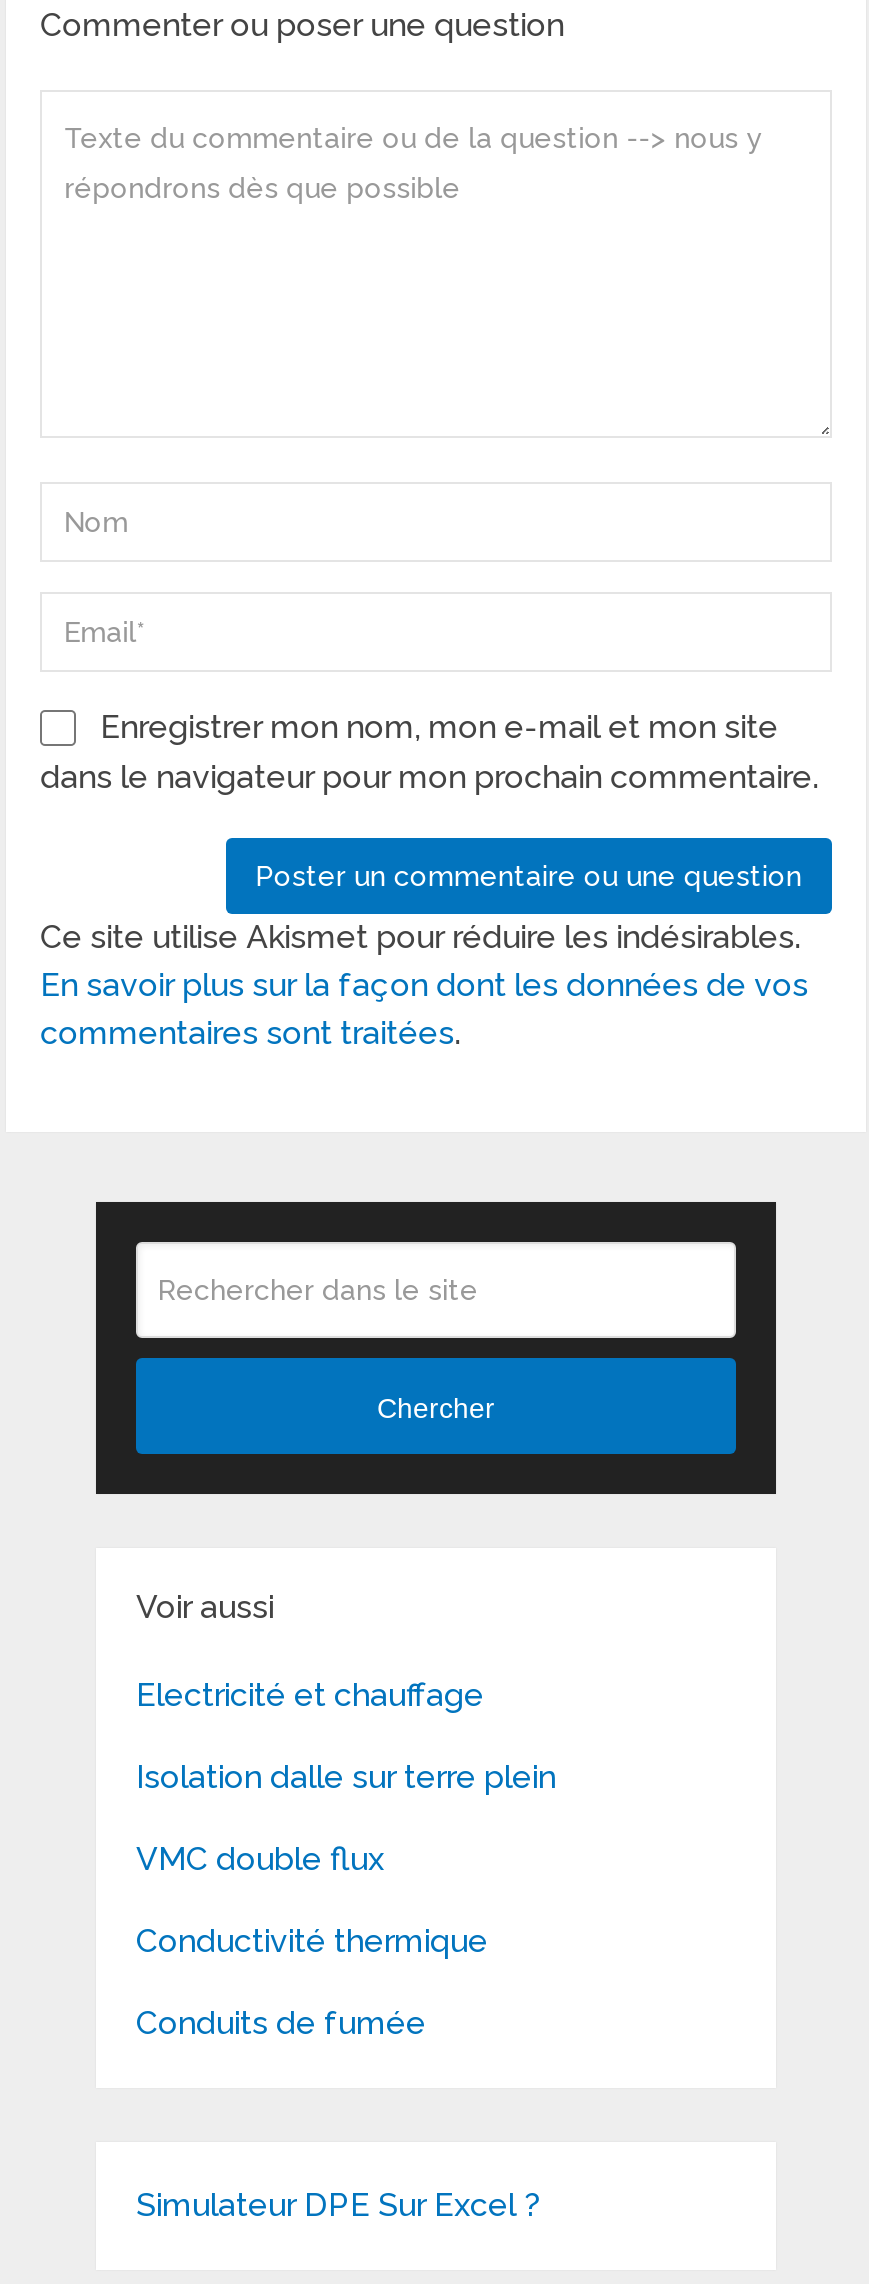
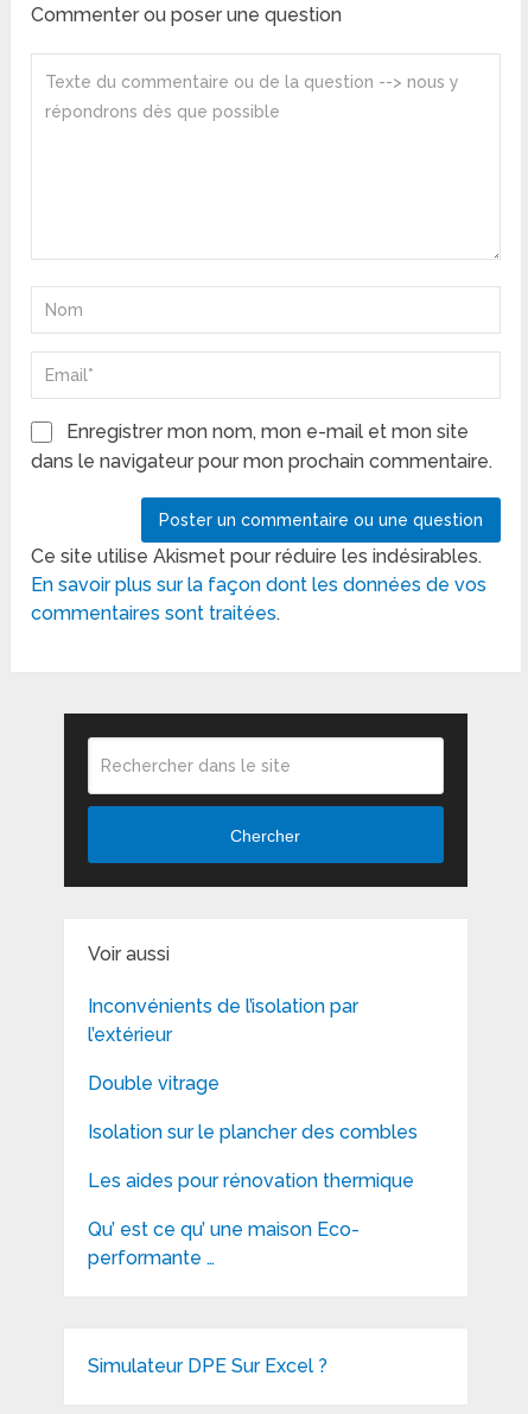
[136,1677,484,1715] Electricité et chauffage -> [88,995,358,1046] Inconvénients de l’isolation par | l’extérieur
[136,1759,556,1797] Isolation dalle sur terre plein -> [88,1072,220,1095] Double vitrage
[136,1841,384,1879] VMC double flux -> [88,1121,418,1144] Isolation sur le plancher des combles
[136,1923,488,1961] Conductivité thermique -> [88,1170,414,1192] Les aides pour rénovation thermique
[136,2005,426,2043] Conduits de fumée -> [88,1218,360,1270] Qu’ est ce qu’ une maison Eco- | performante …

